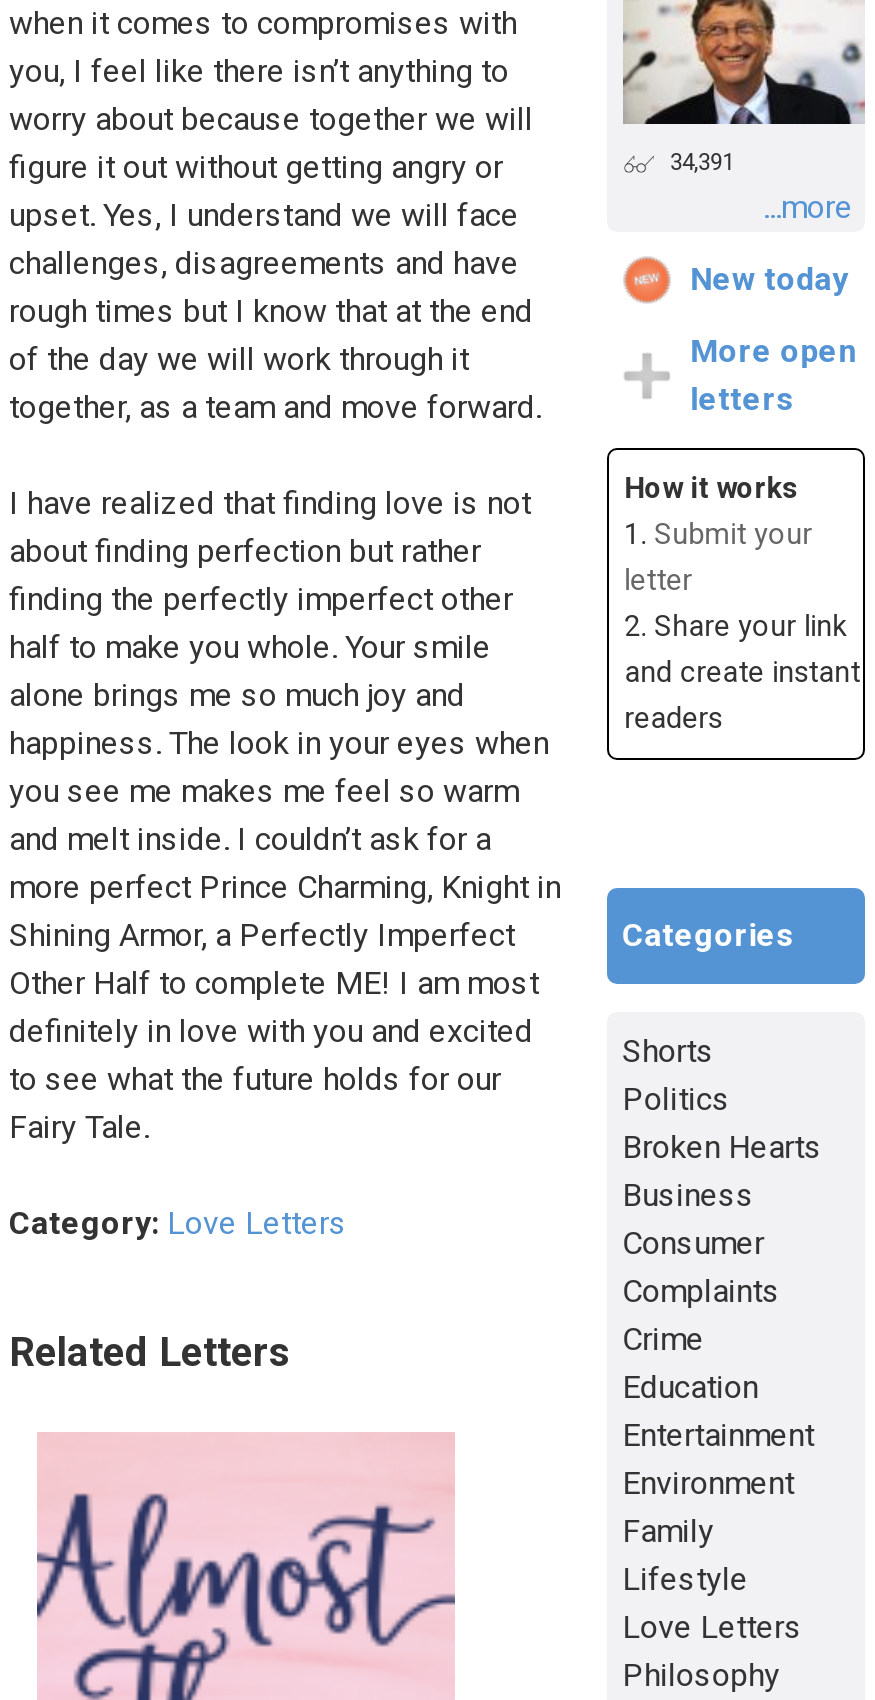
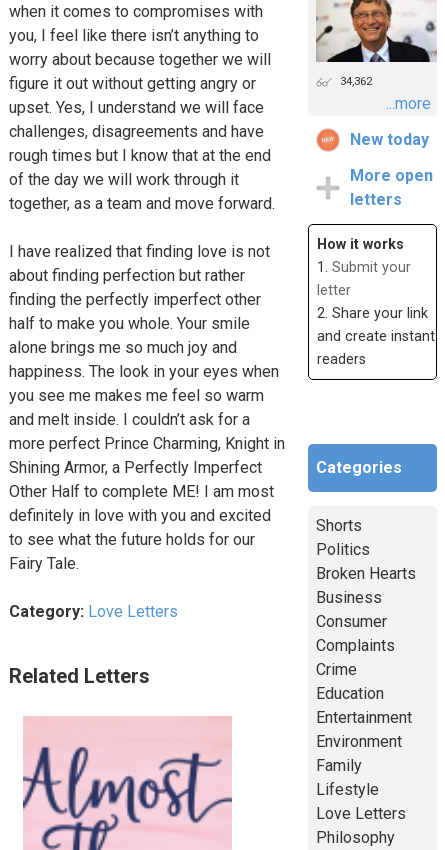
[670,149,734,177] 34,391 -> [340,74,372,88] 34,362

